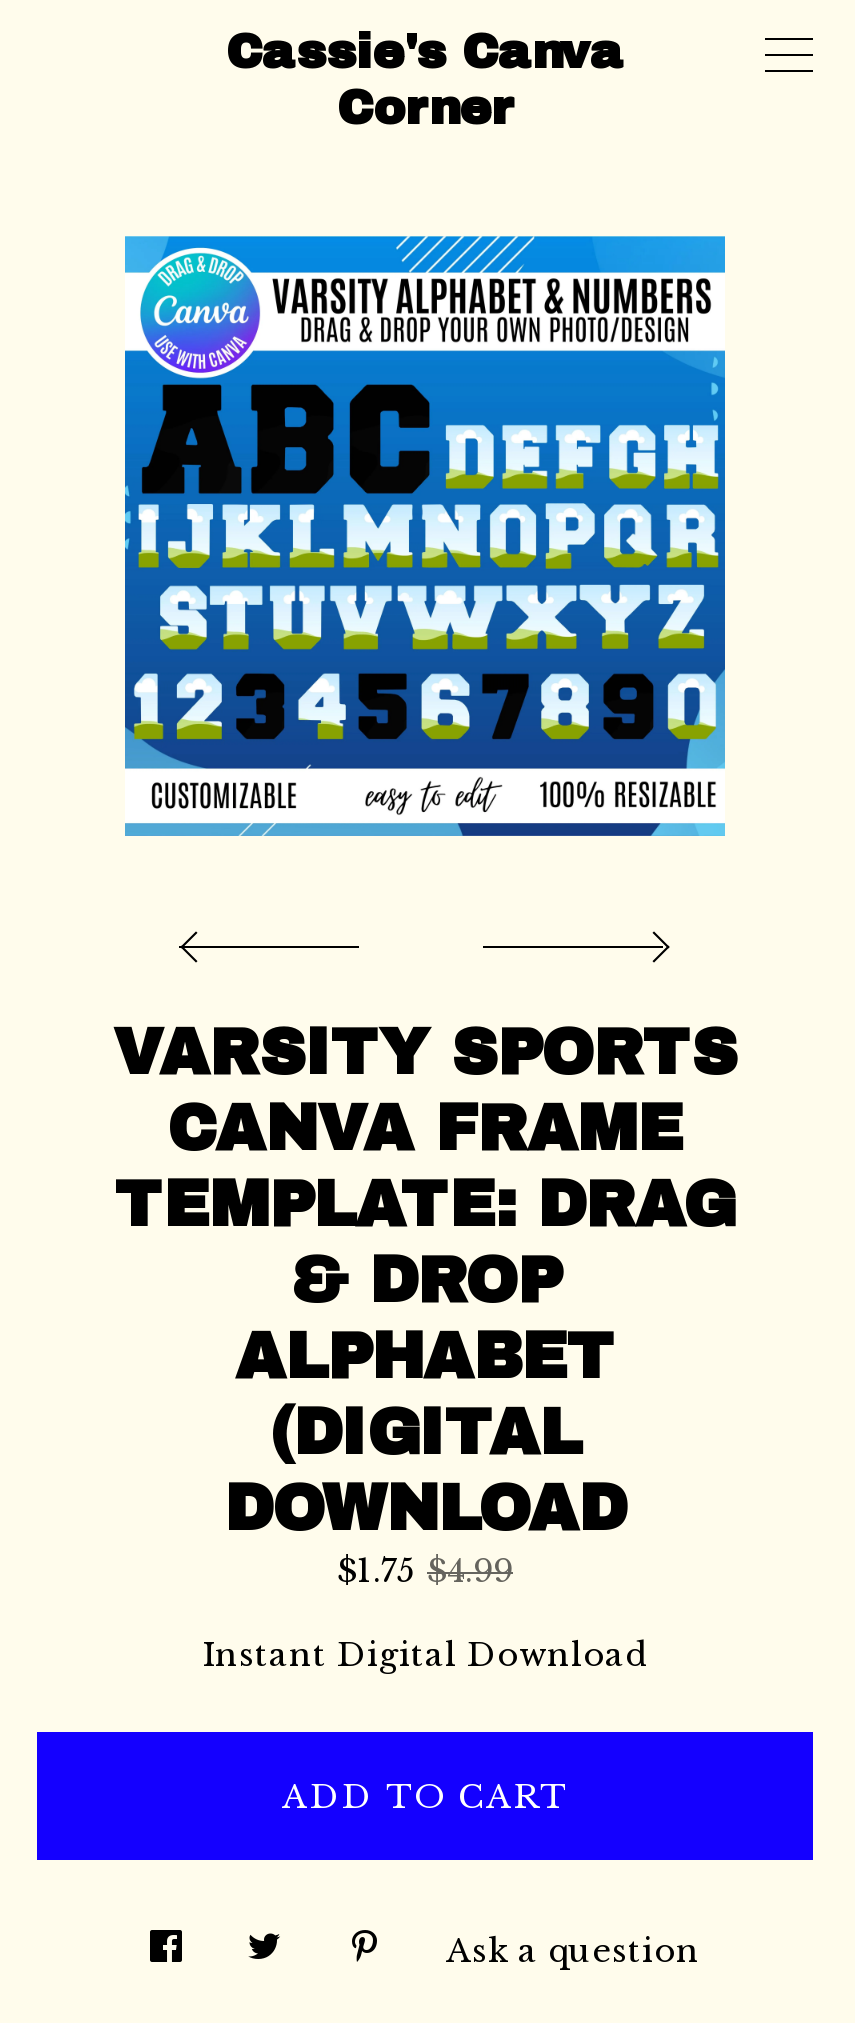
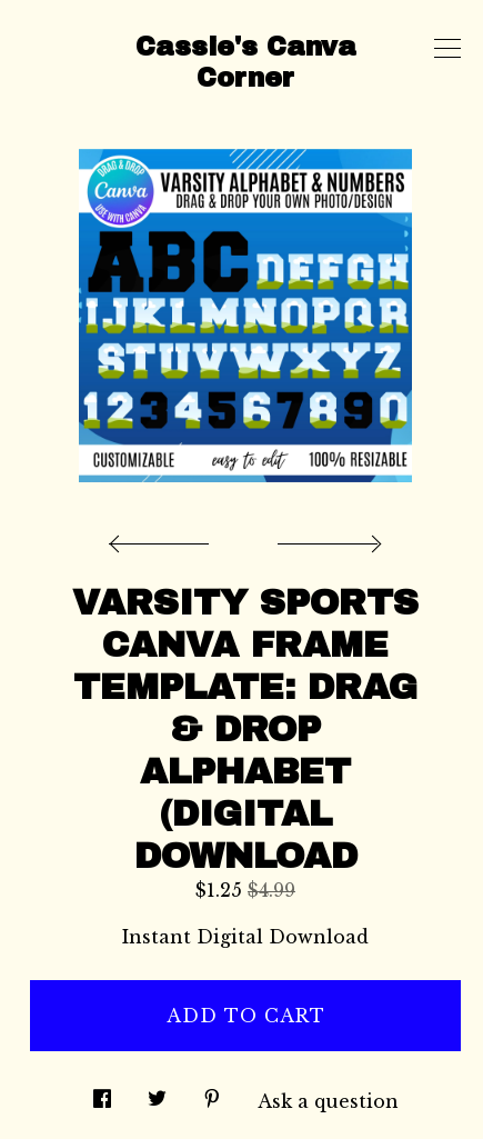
[337,1550,513,1590] $1.75 $4.99 -> [195,879,295,901] $1.25 $4.99

